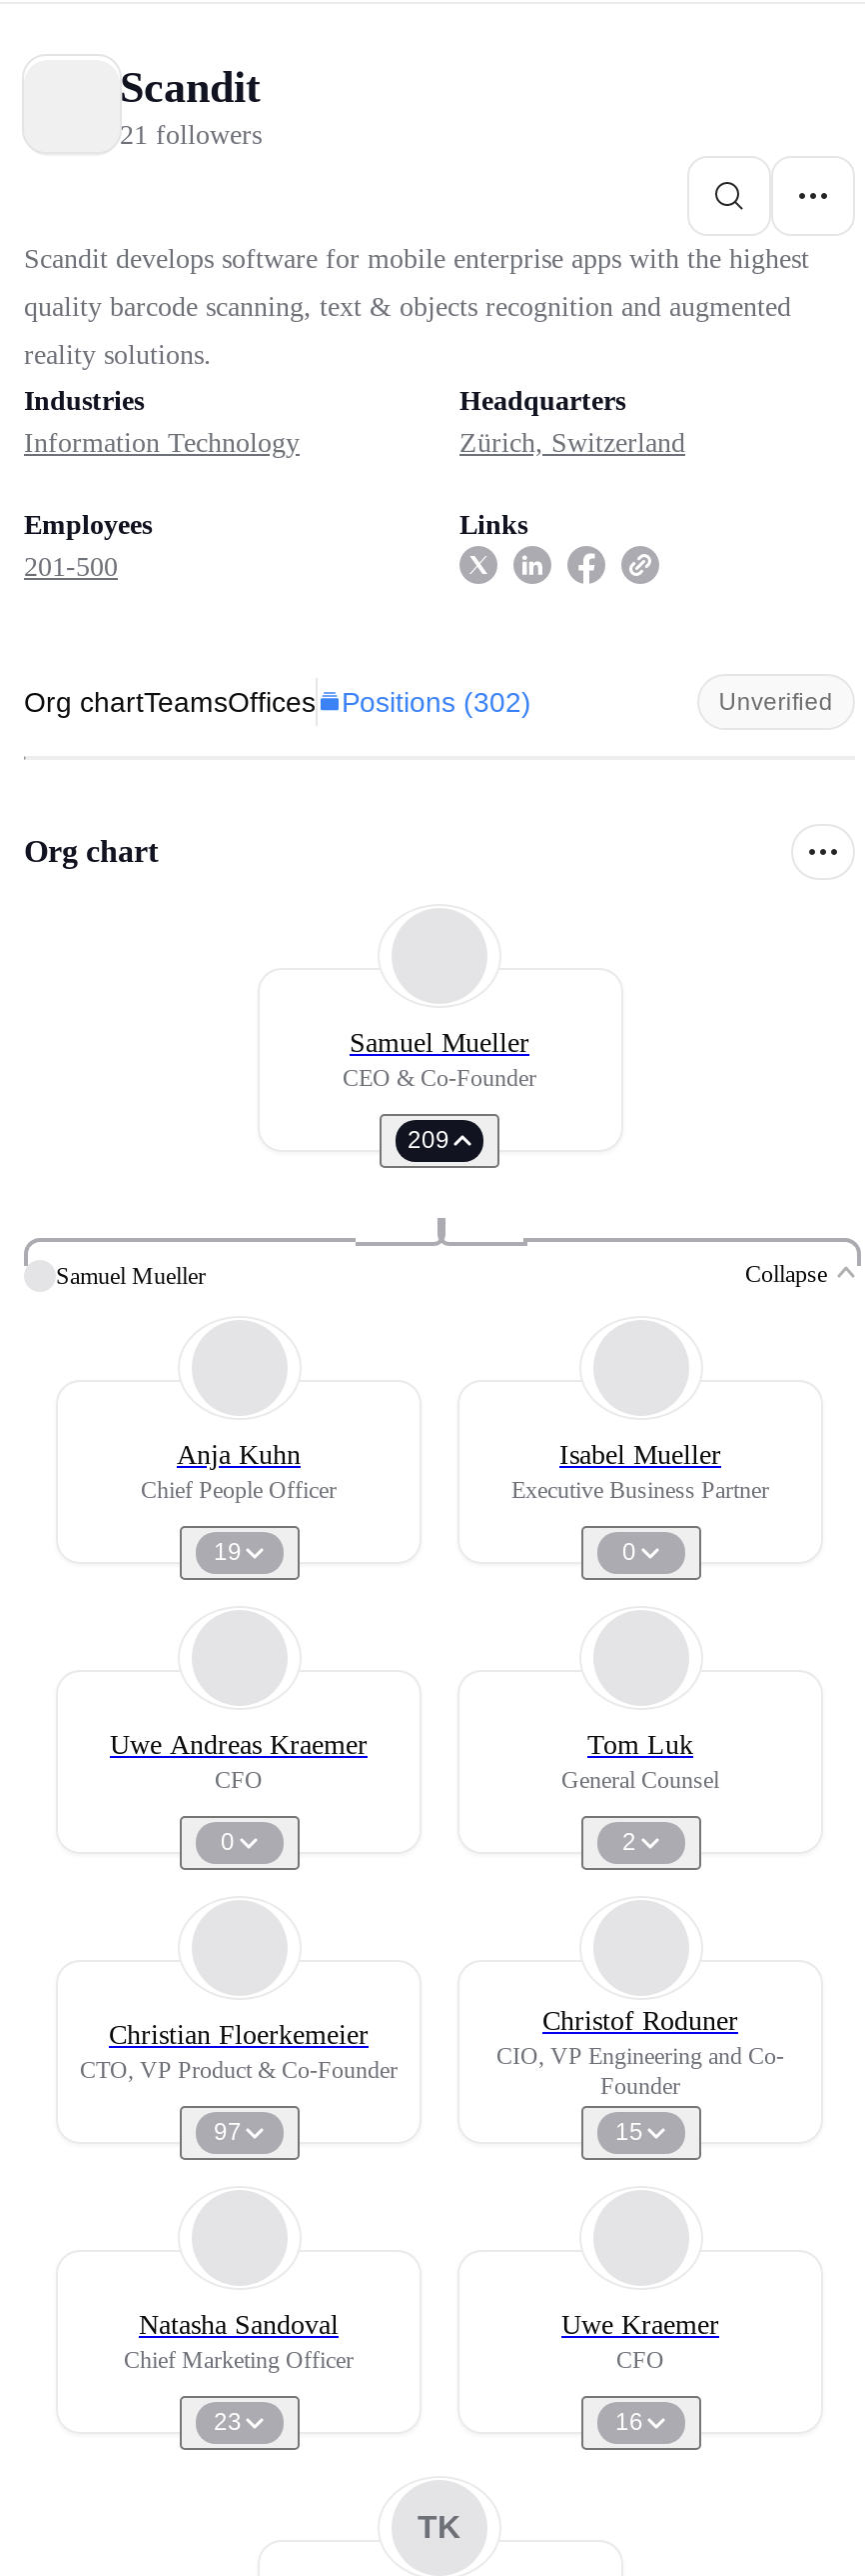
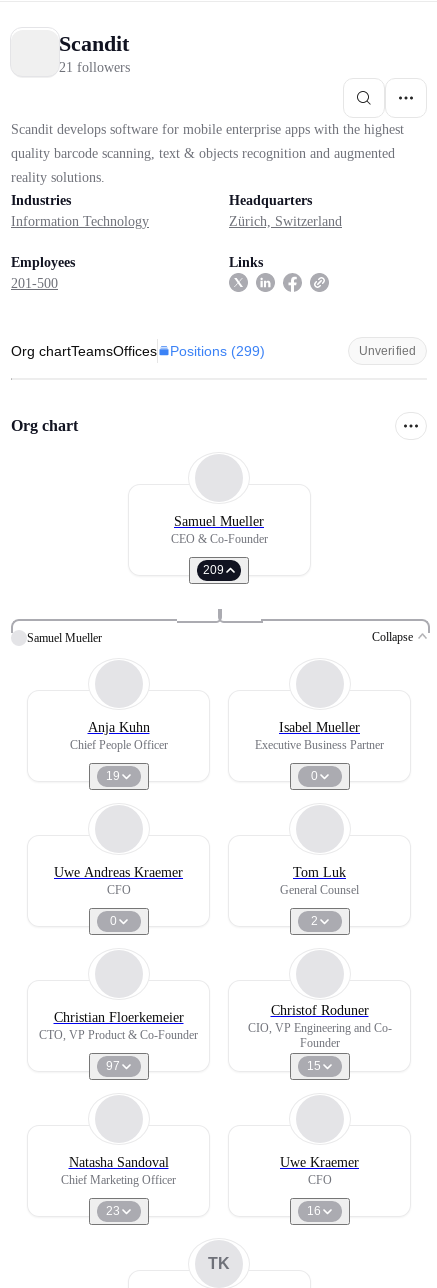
[24,686,531,718] Org chartTeamsOffices Positions (302) -> [11,343,265,359] Org chartTeamsOffices Positions (299)

